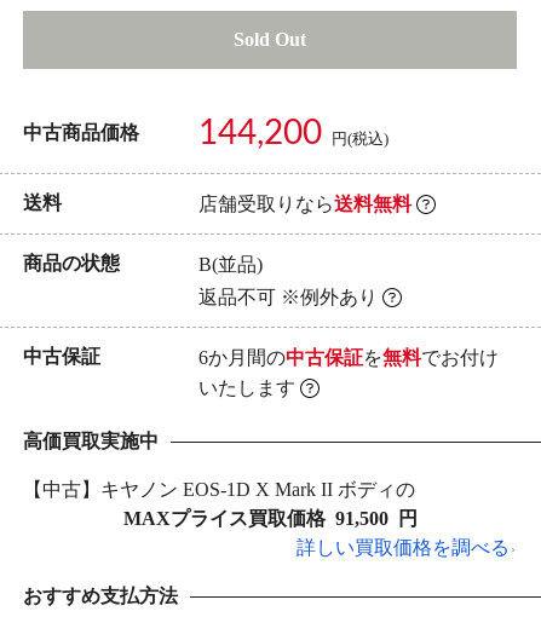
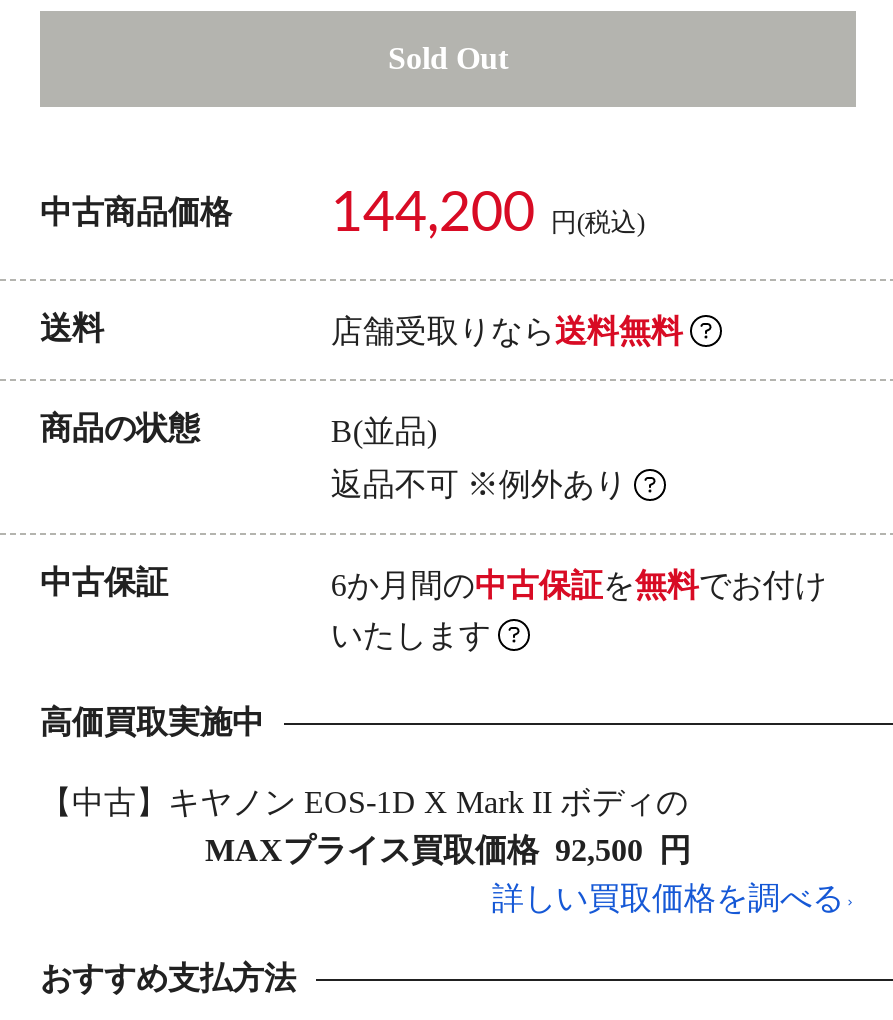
[123,508,417,529] MAXプライス買取価格 91,500 円 -> [205,834,691,868] MAXプライス買取価格 92,500 円

